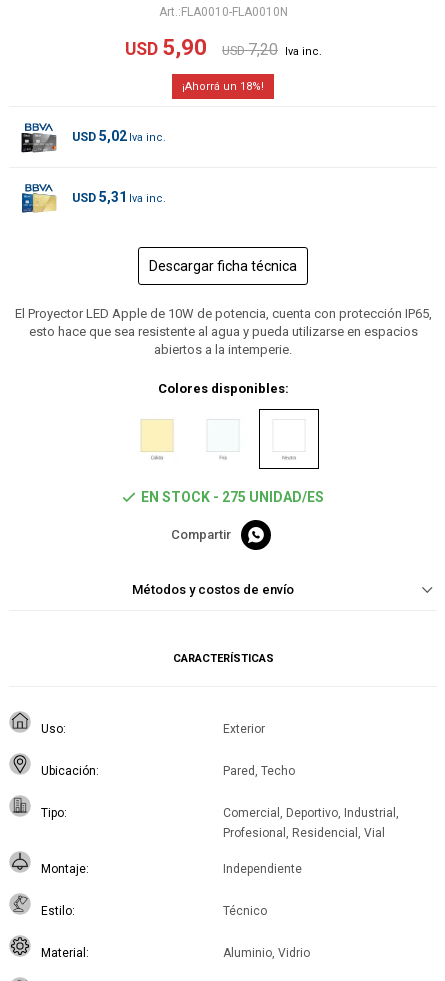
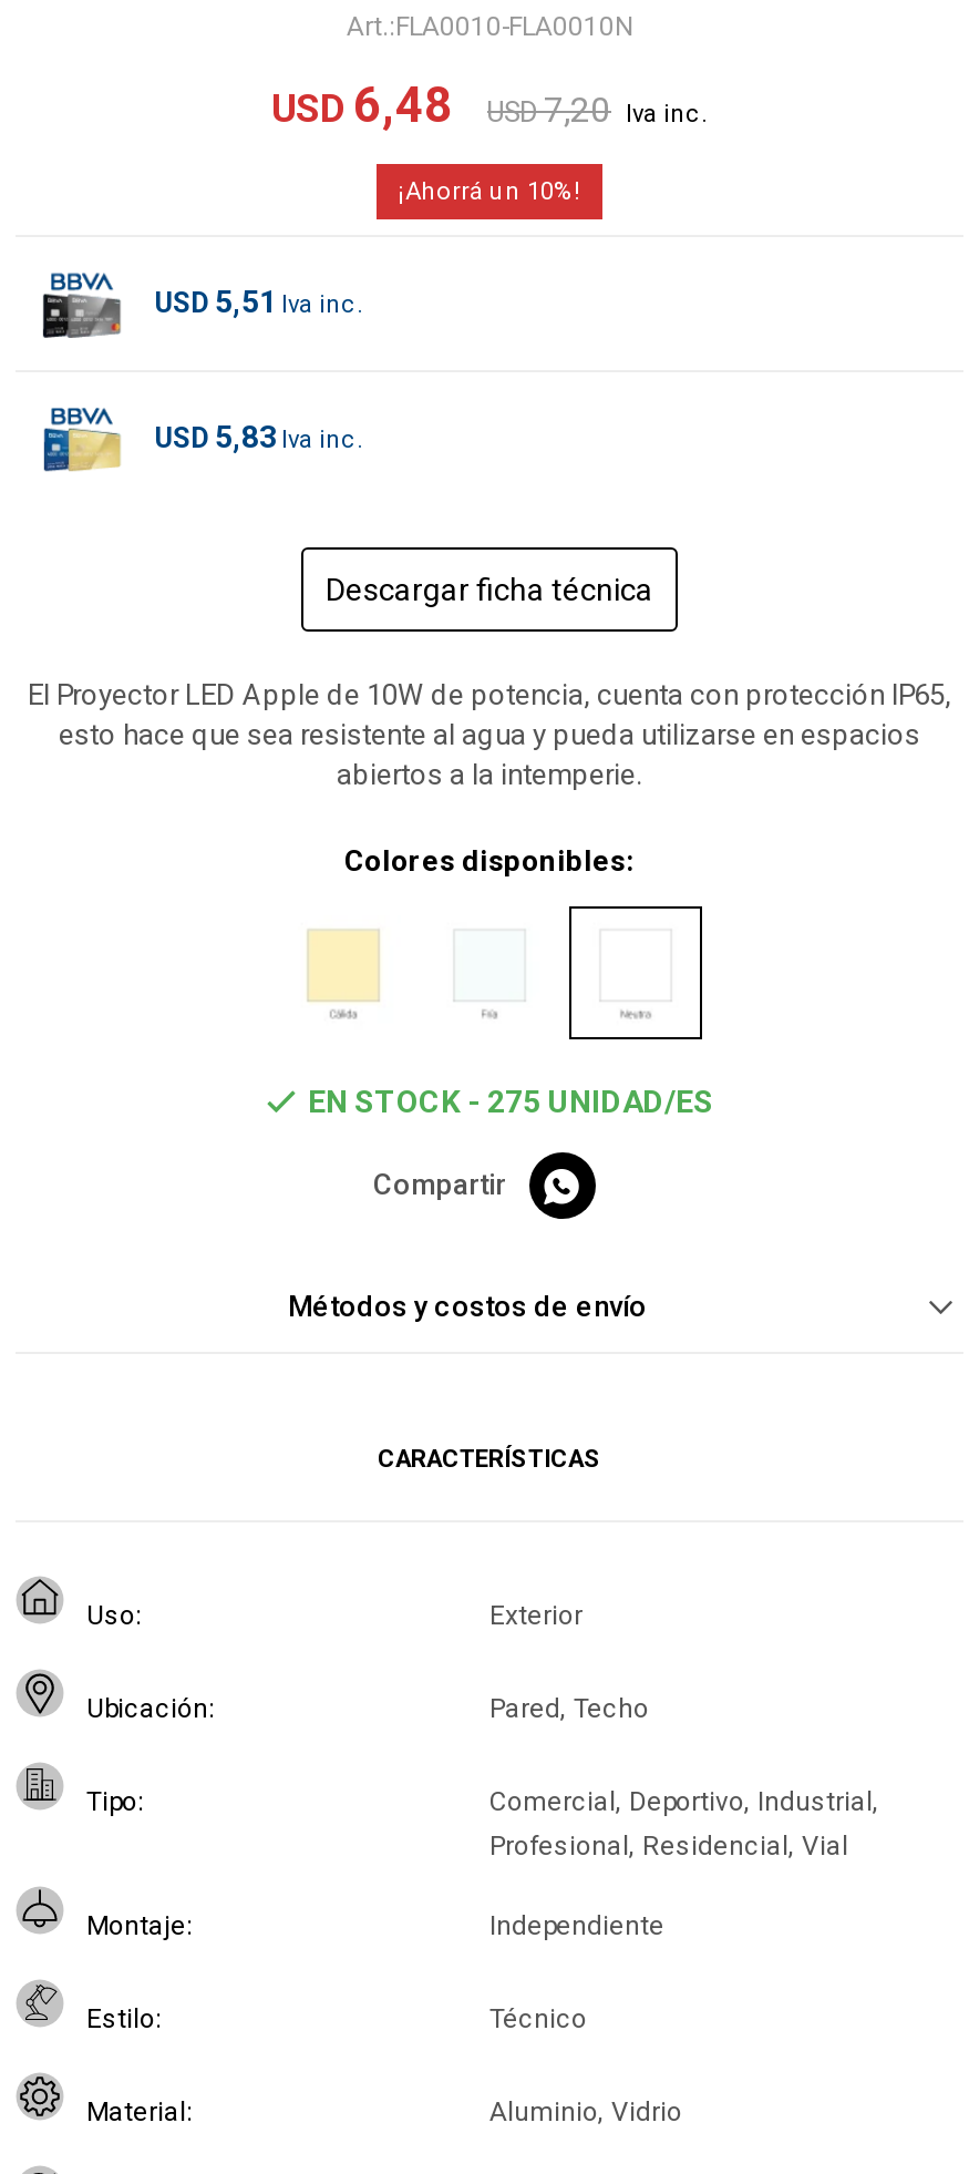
[124,35,277,60] USD 5,90 USD 7,20 -> [271,78,610,133] USD 6,48 USD 7,20
[240,80,252,93] 18 -> [527,177,554,206] 10
[72,128,127,144] USD 5,02 -> [155,284,277,319] USD 5,51
[72,189,127,205] USD 5,31 -> [155,418,277,454] USD 5,83

